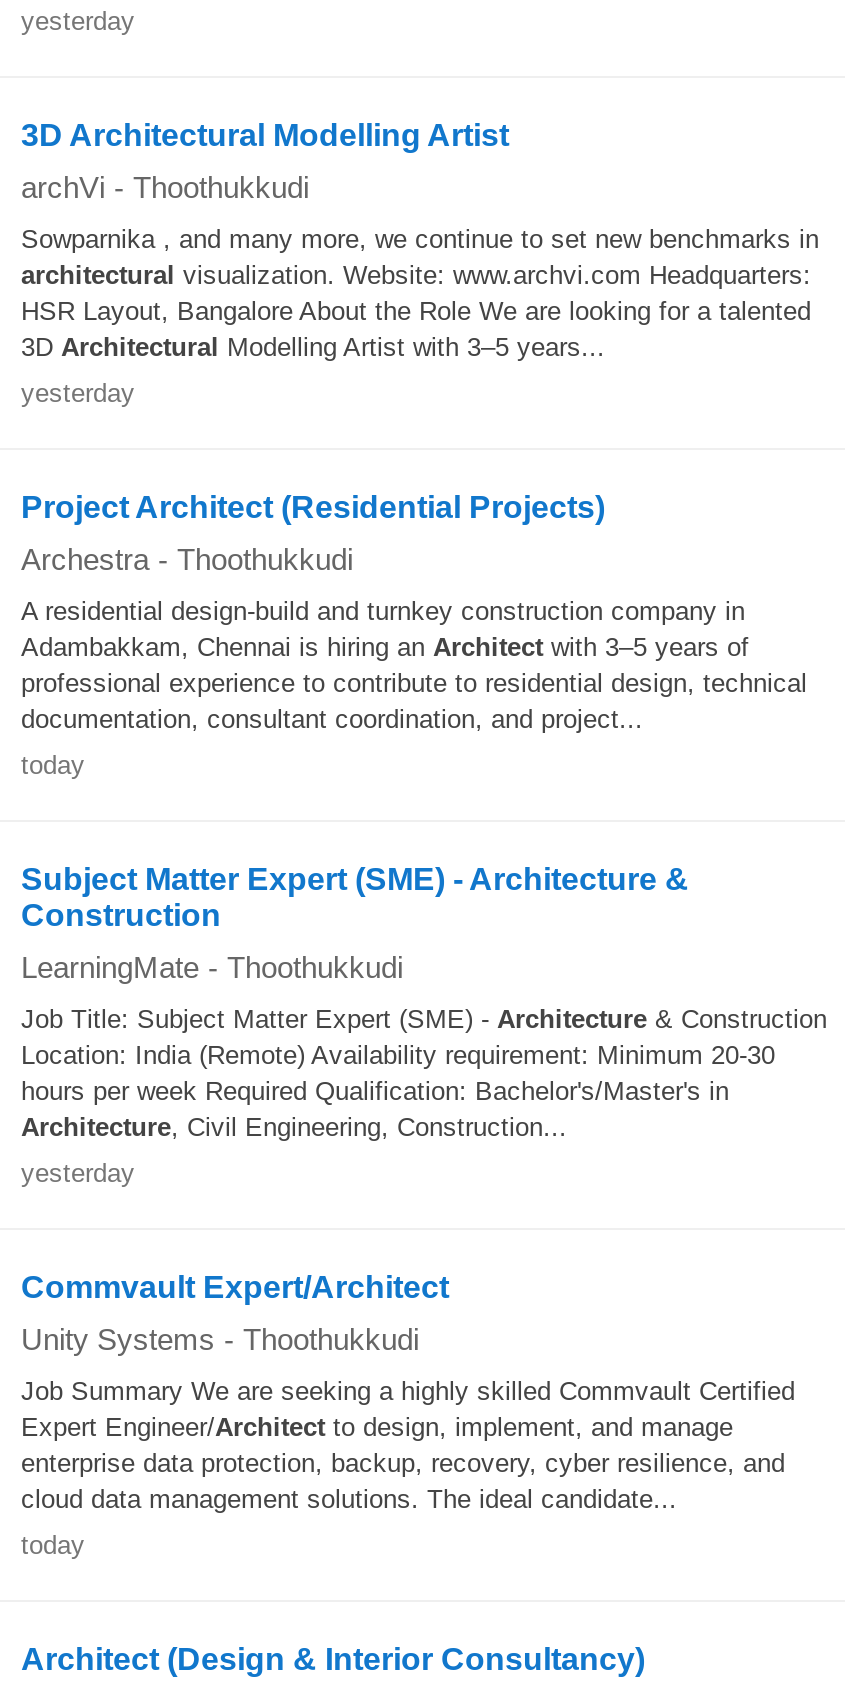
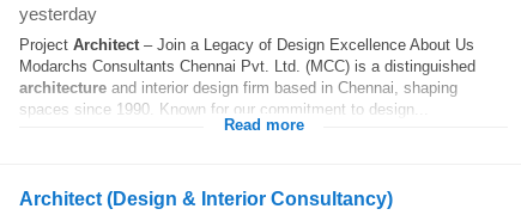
[21,118,827,1560] 3D Architectural Modelling Artist | archVi - Thoothukkudi | Sowparnika , and many more, we continue to set new benchmarks in | architectural visualization. Website: www.archvi.com Headquarters: | HSR Layout, Bangalore About the Role We are looking for a talented | 3D Architectural Modelling Artist with 3–5 years... | yesterday | Project Architect (Residential Projects) | Archestra - Thoothukkudi | A residential design-build and turnkey construction company in | Adambakkam, Chennai is hiring an Architect with 3–5 years of | professional experience to contribute to residential design, technical | documentation, consultant coordination, and project... | today | Subject Matter Expert (SME) - Architecture & | Construction | LearningMate - Thoothukkudi | Job Title: Subject Matter Expert (SME) - Architecture & Construction | Location: India (Remote) Availability requirement: Minimum 20-30 | hours per week Required Qualification: Bachelor's/Master's in | Architecture, Civil Engineering, Construction... | yesterday | Commvault Expert/Architect | Unity Systems - Thoothukkudi | Job Summary We are seeking a highly skilled Commvault Certified | Expert Engineer/Architect to design, implement, and manage | enterprise data protection, backup, recovery, cyber resilience, and | cloud data management solutions. The ideal candidate... | today -> [19,36,475,134] Project Architect – Join a Legacy of Design Excellence About Us | Modarchs Consultants Chennai Pvt. Ltd. (MCC) is a distinguished | architecture and interior design firm based in Chennai, shaping | spaces since 1990. Known for our commitment to design... | Read more

